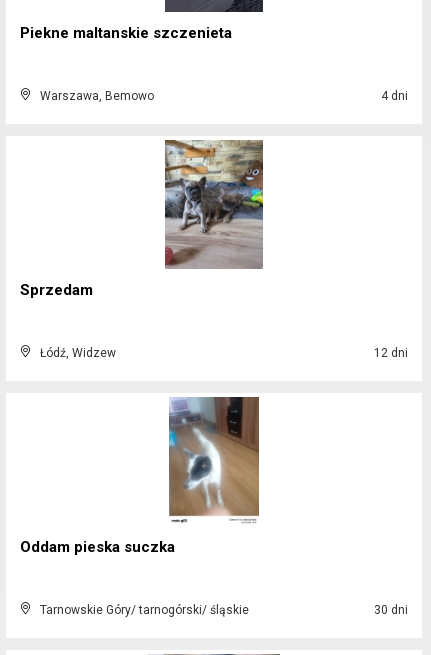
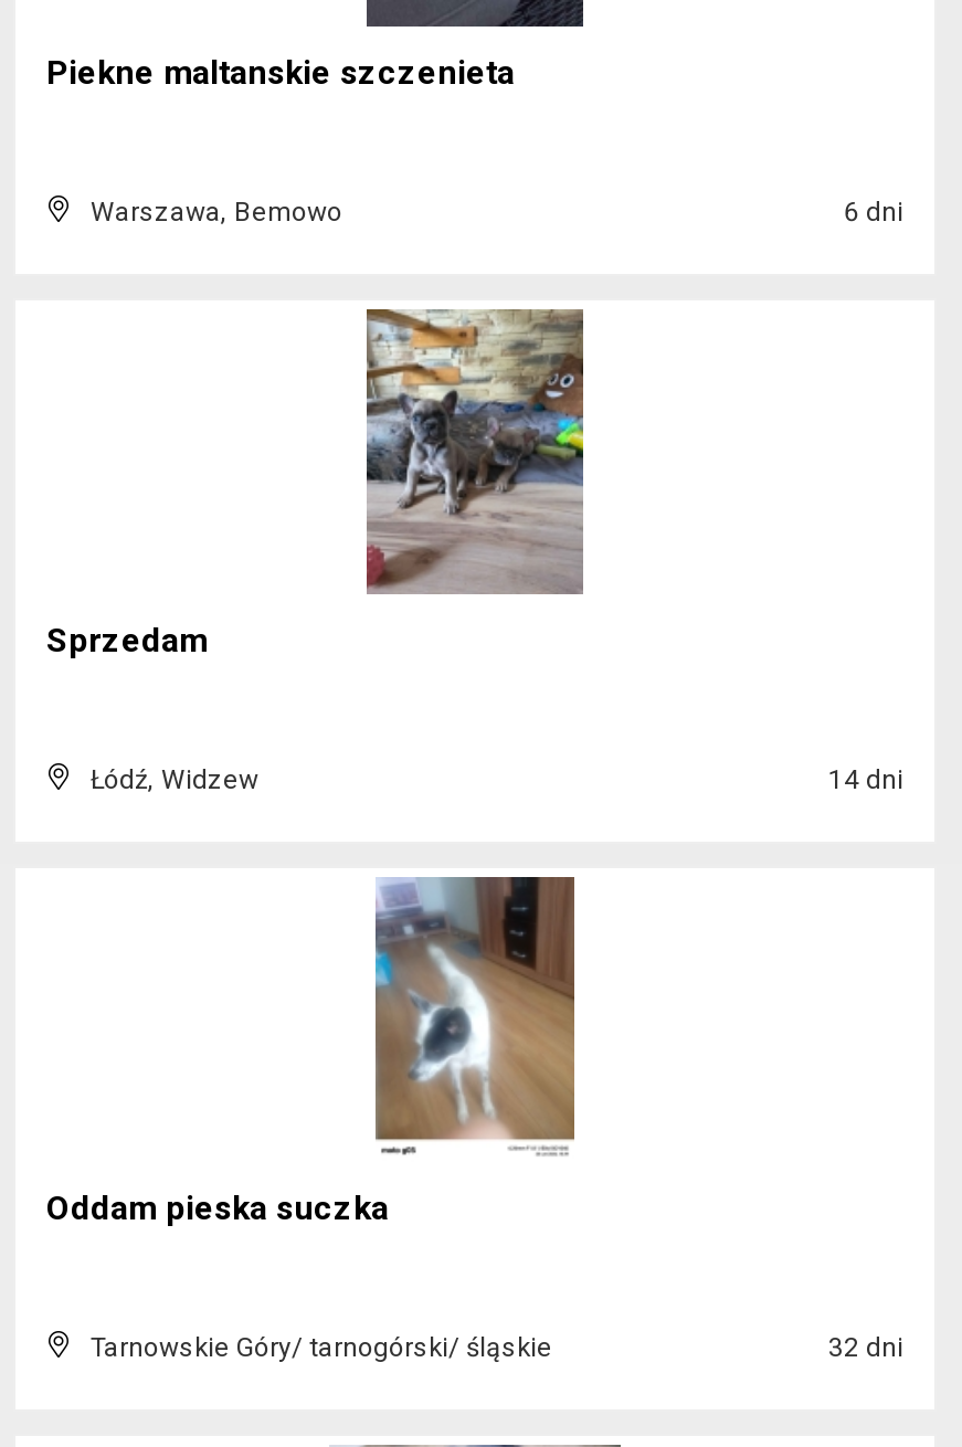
[378,89,408,103] 4 dni -> [837,197,903,228] 6 dni
[371,346,408,360] 12 dni -> [822,764,903,795] 14 dni
[371,603,408,617] 30 dni -> [822,1332,903,1363] 32 dni

